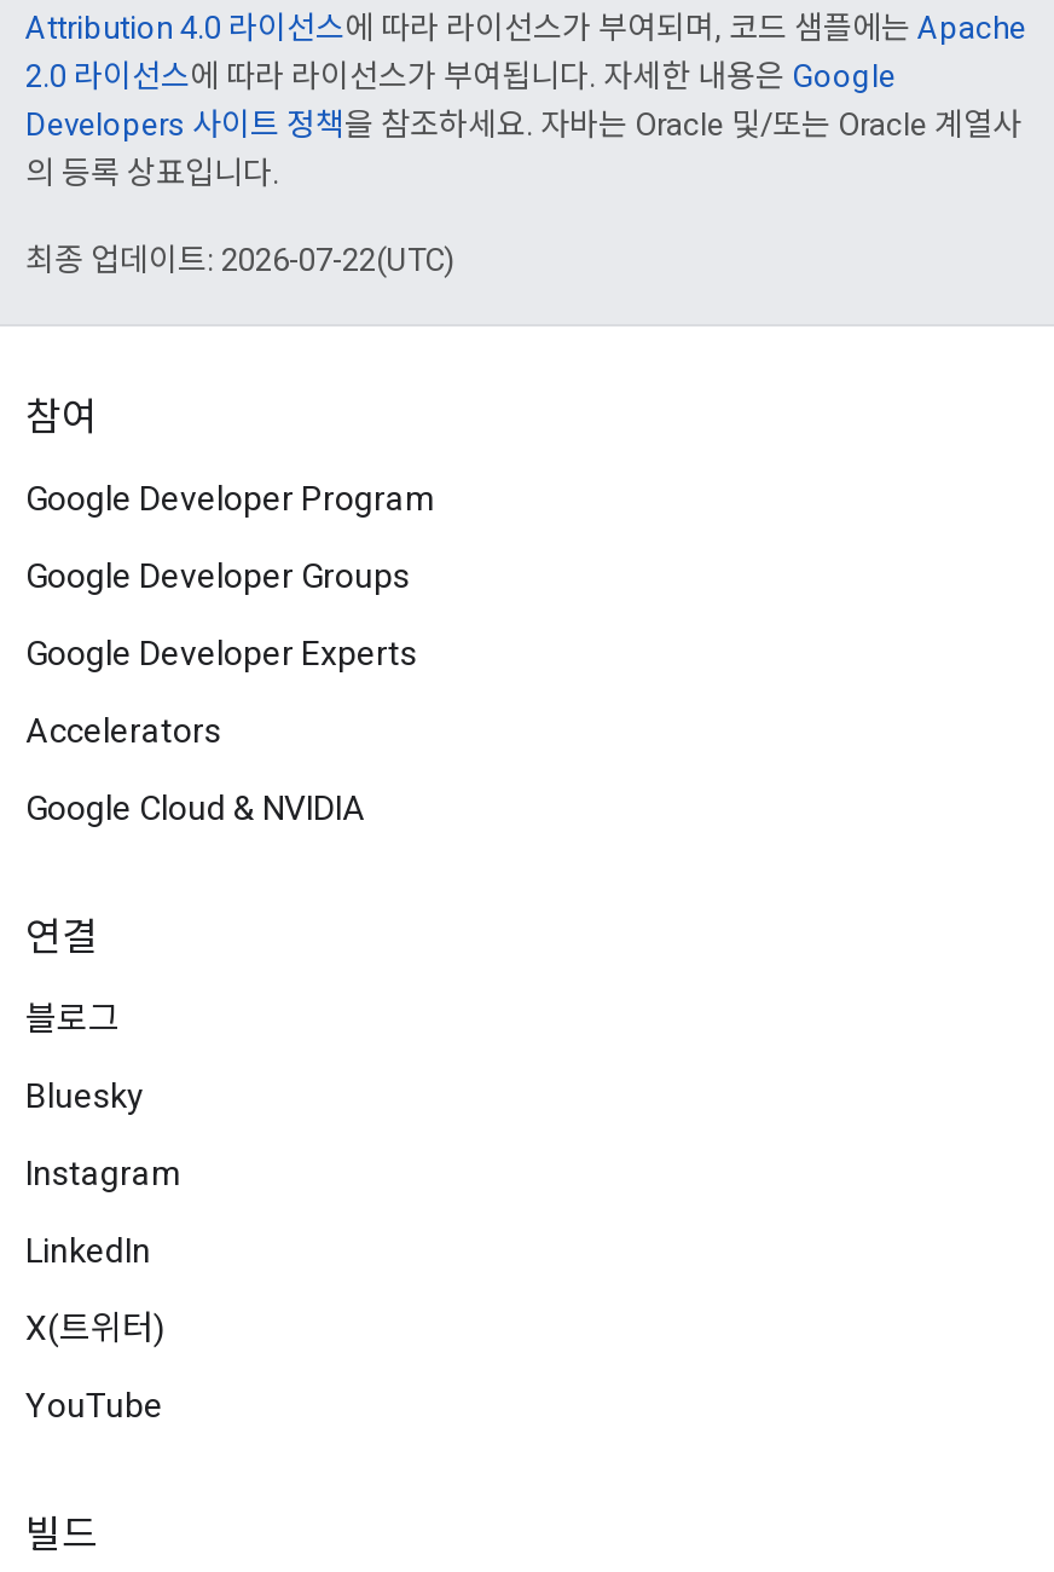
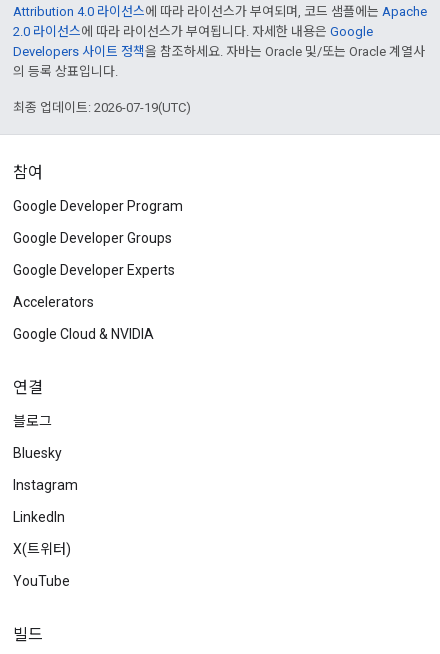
[25,242,456,278] 최종 업데이트: 2026-07-22(UTC) -> [13,100,191,115] 최종 업데이트: 2026-07-19(UTC)

